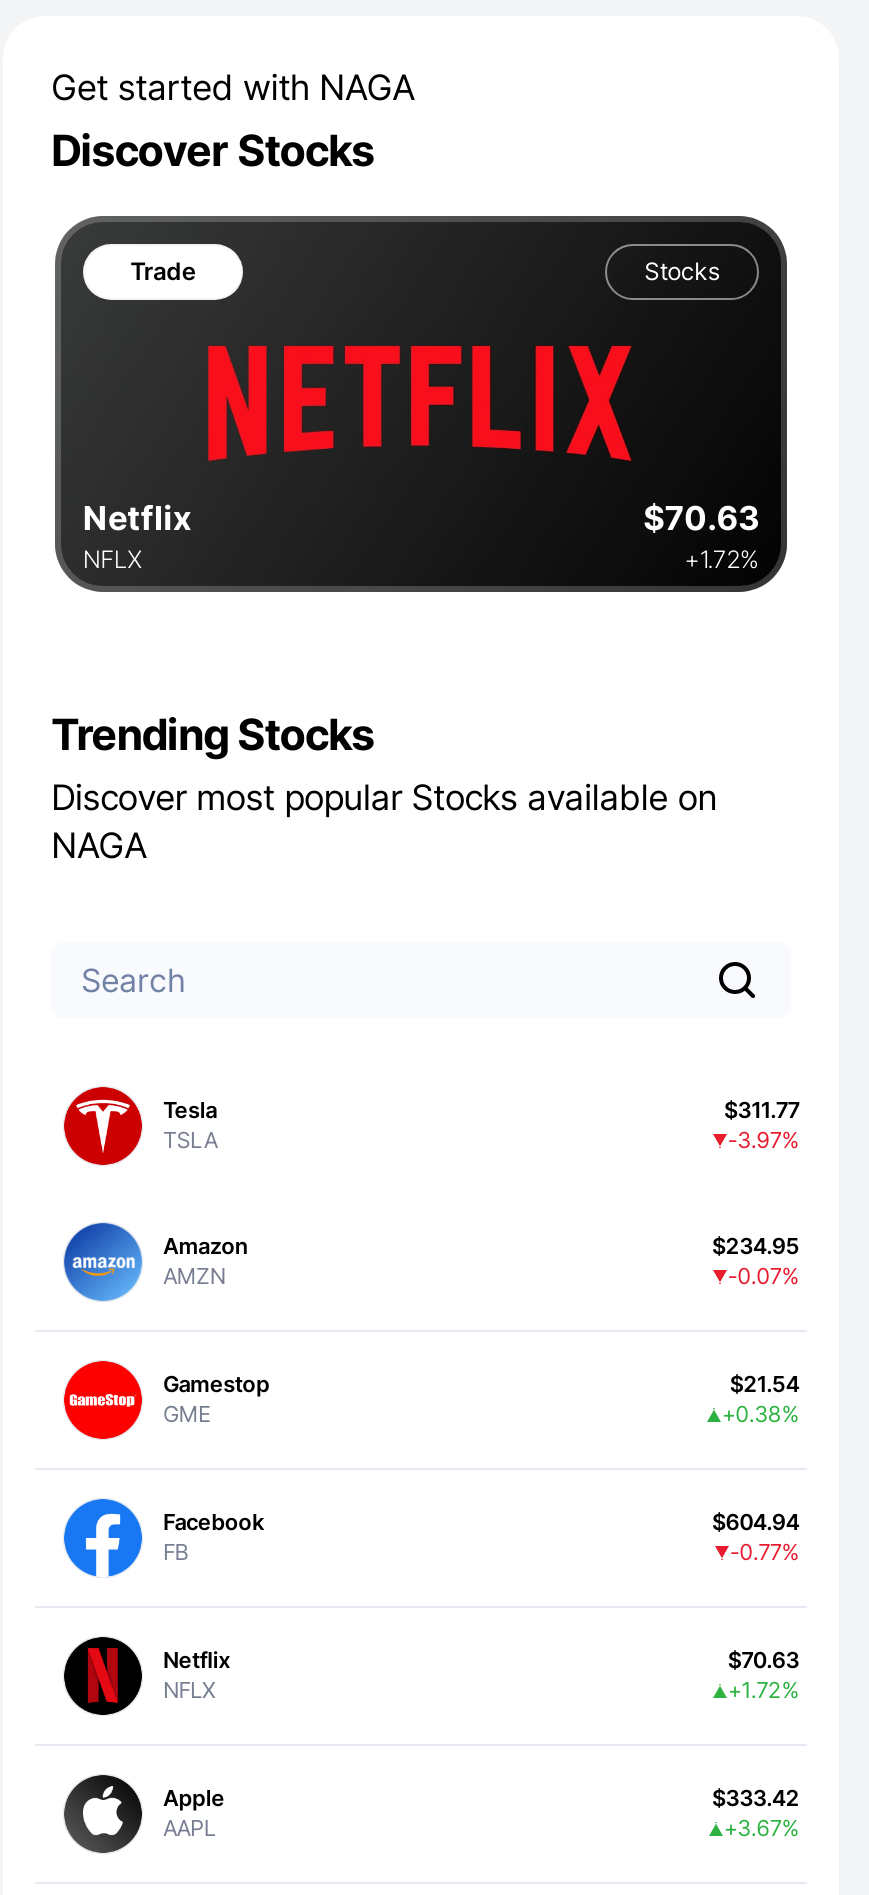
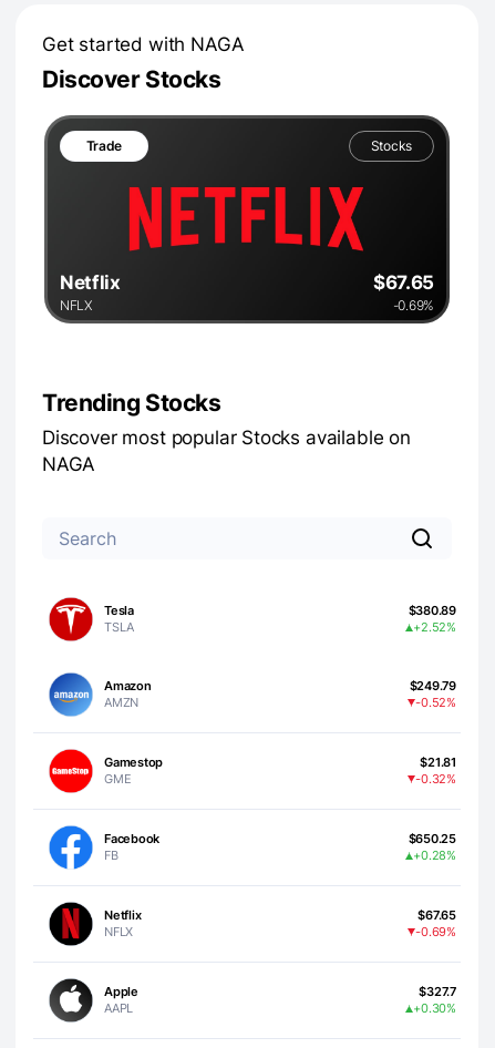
[643,499,759,539] $70.63 -> [373,272,434,294] $67.65
[684,545,759,575] +1.72% -> [393,297,434,314] -0.69%
[724,1097,799,1125] $311.77 -> [408,603,456,618] $380.89
[728,1127,799,1155] -3.97% -> [413,620,456,635] +2.52%
[712,1233,799,1261] $234.95 -> [409,678,456,694] $249.79
[728,1263,799,1291] -0.07% -> [416,695,456,710] -0.52%
[730,1371,799,1399] $21.54 -> [420,755,456,770] $21.81
[722,1401,799,1429] +0.38% -> [416,771,456,787] -0.32%
[712,1509,799,1537] $604.94 -> [408,831,456,847] $650.25
[730,1539,799,1567] -0.77% -> [413,848,456,863] +0.28%
[728,1647,799,1675] $70.63 -> [418,908,456,923] $67.65
[728,1677,799,1705] +1.72% -> [416,924,456,940] -0.69%
[712,1785,799,1813] $333.42 -> [419,984,456,1000] $327.7
[724,1815,799,1843] +3.67% -> [413,1001,456,1016] +0.30%

